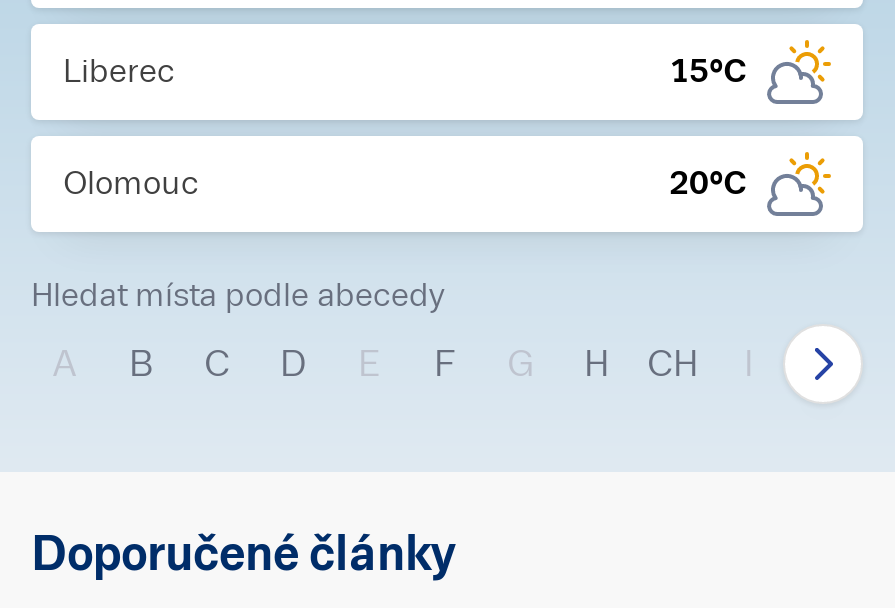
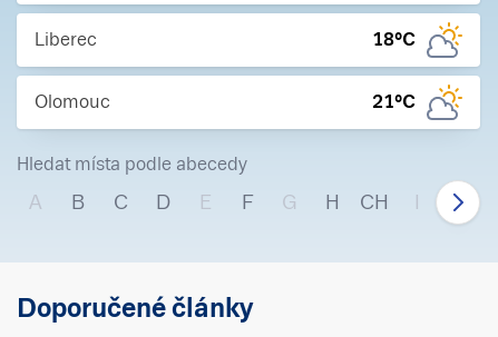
[669,52,747,90] 15°C -> [372,29,416,50] 18°C
[669,164,747,202] 20°C -> [372,91,416,112] 21°C

